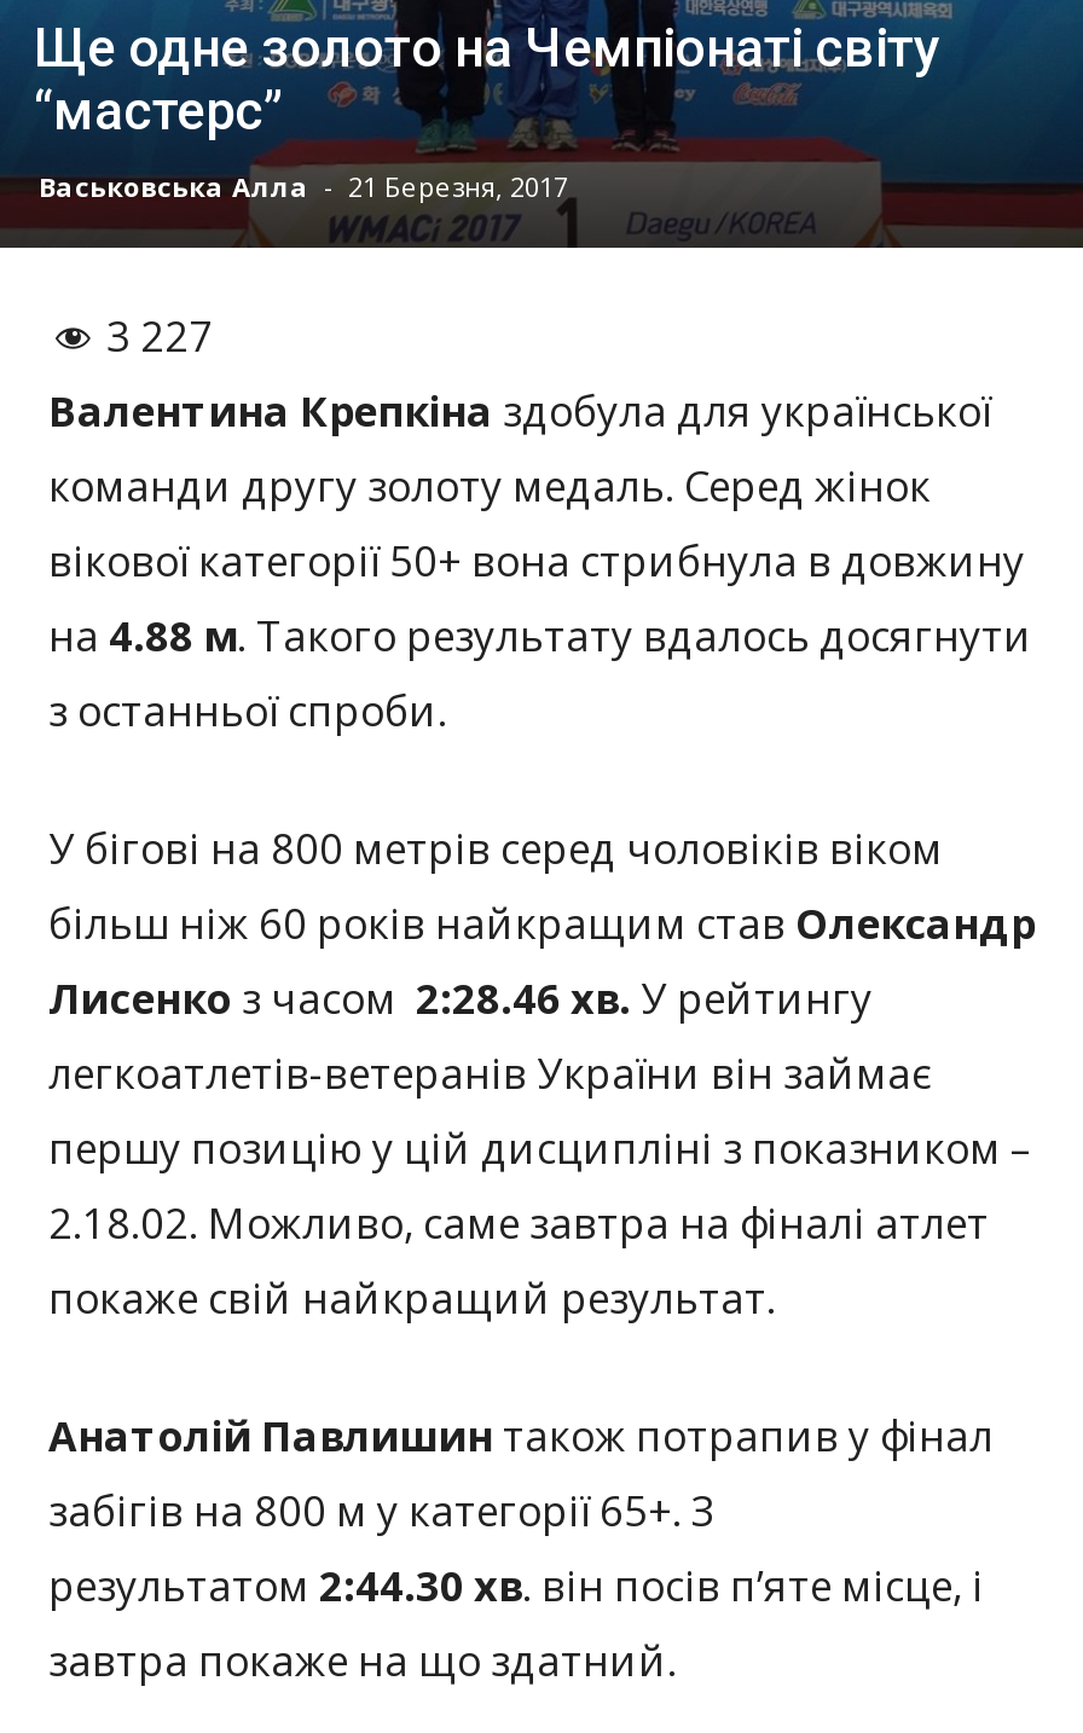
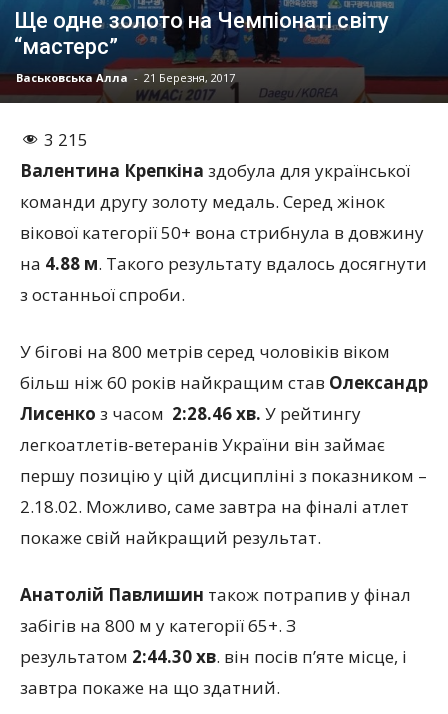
[106,309,213,365] 3 227 -> [44,128,88,151] 3 215

